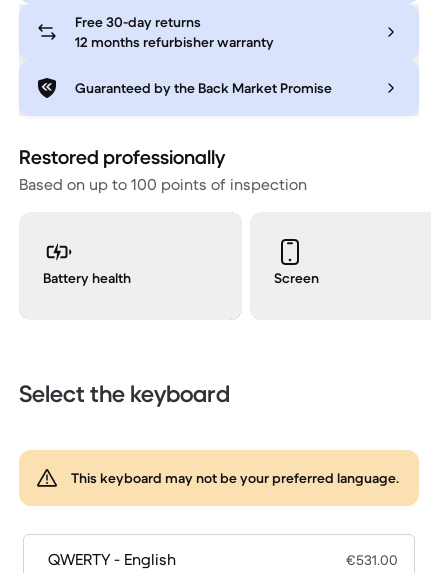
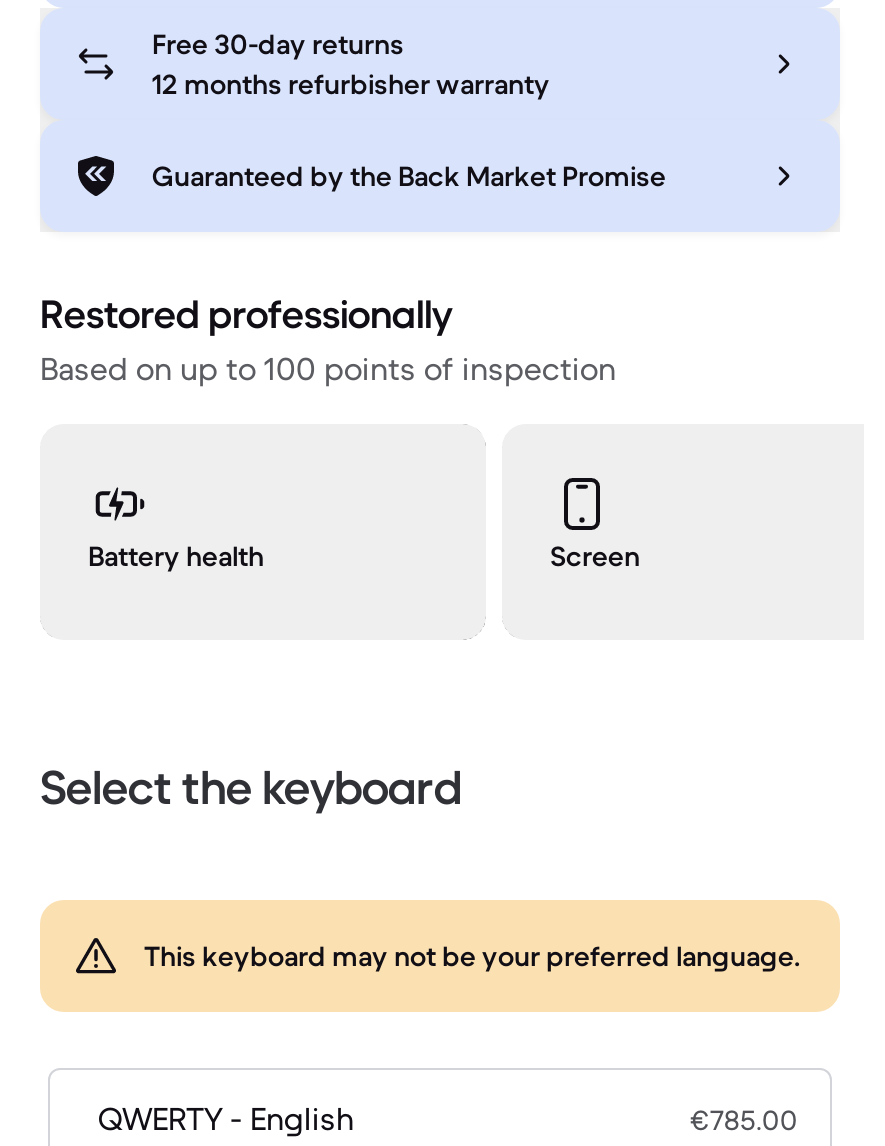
[346,551,398,569] €531.00 -> [690,1103,798,1139] €785.00

